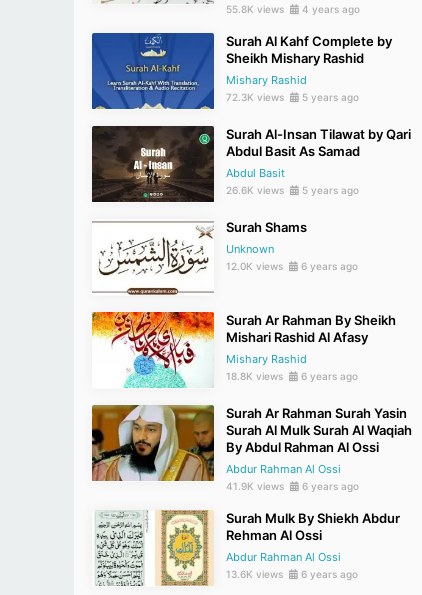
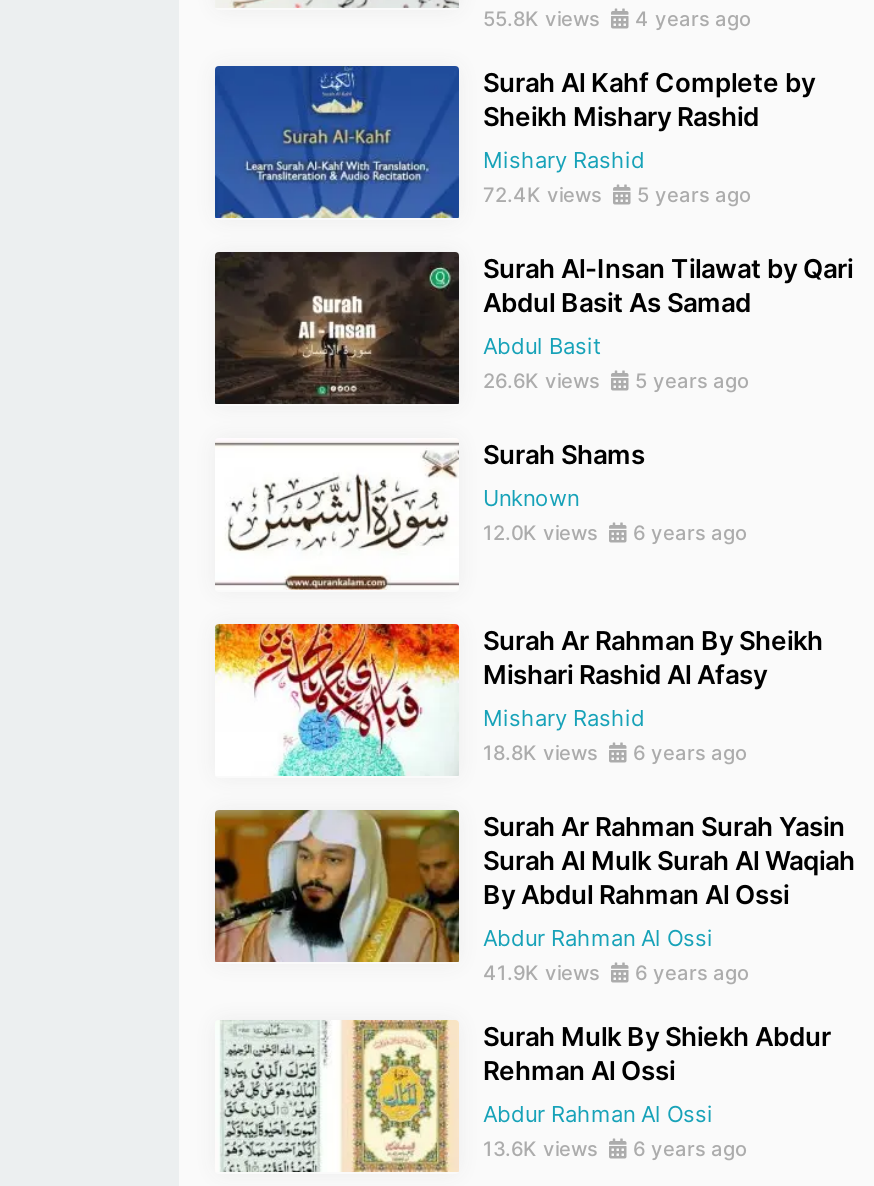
[226,91,359,103] 72.3K views 5 years ago -> [483,182,751,206] 72.4K views 5 years ago

